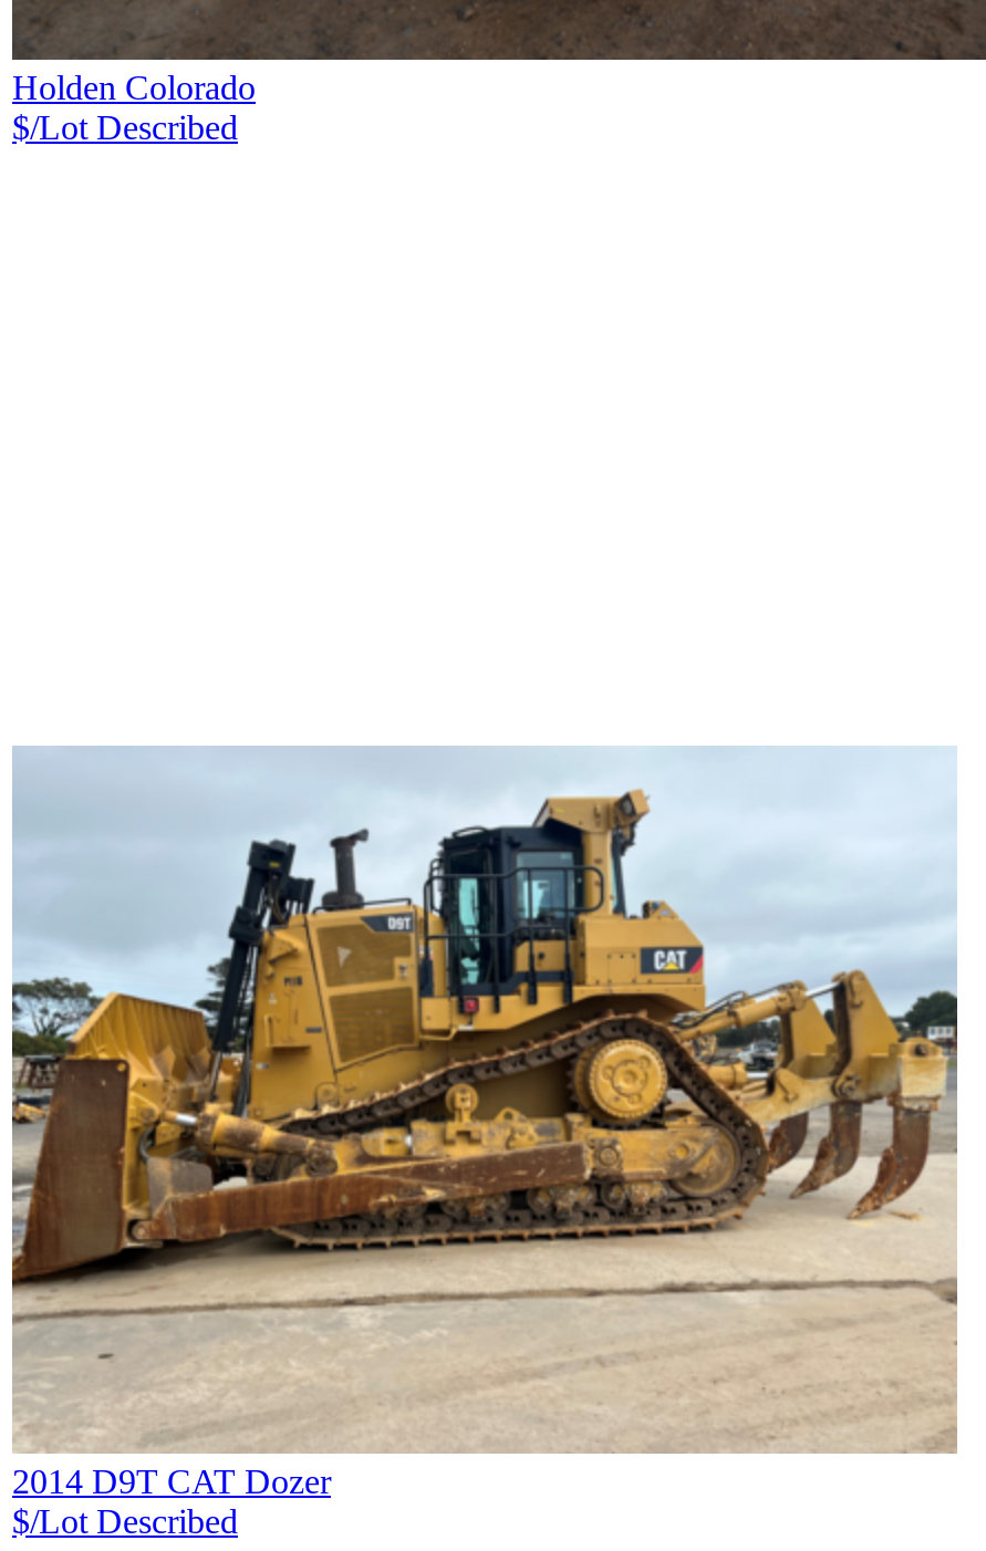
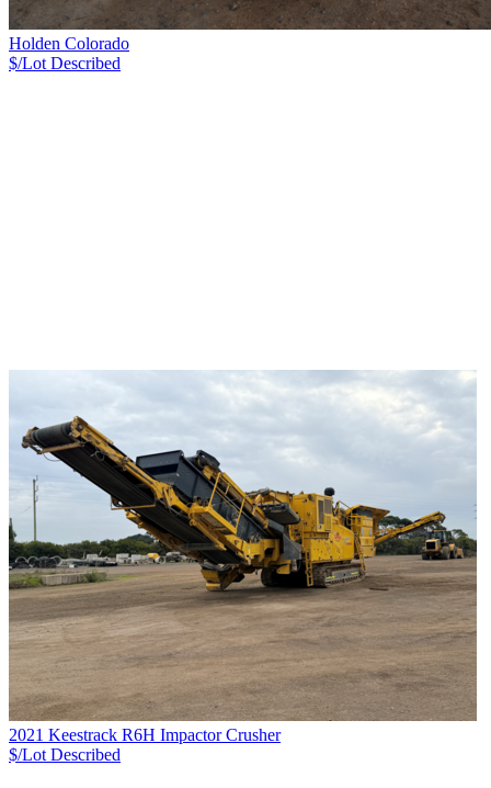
[10,748,959,1500] [image] | 2014 D9T CAT Dozer -> [8,372,477,744] [image] | 2021 Keestrack R6H Impactor Crusher

